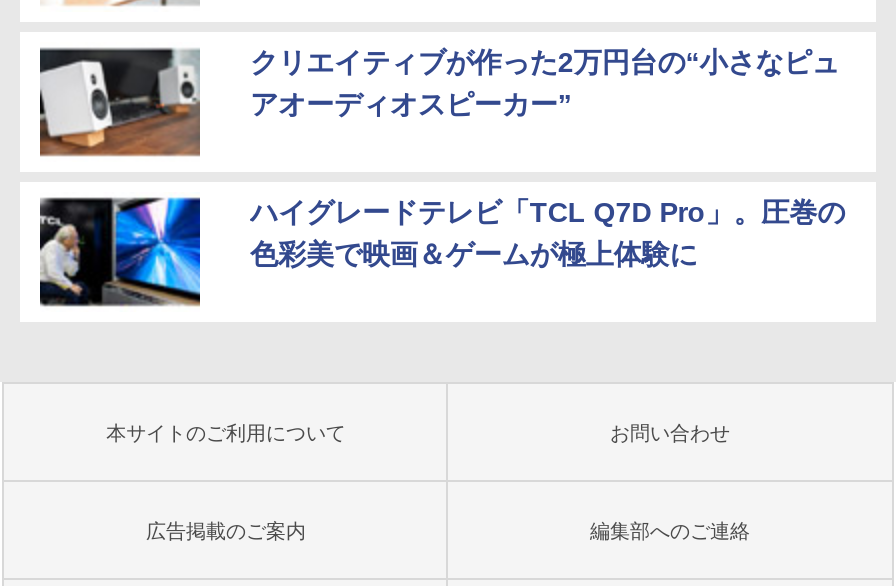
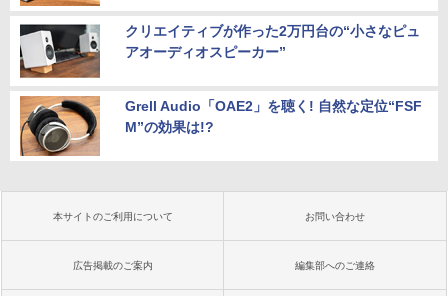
[38,192,845,312] [image] | ハイグレードテレビ「TCL Q7D Pro」。圧巻の | 色彩美で映画＆ゲームが極上体験に -> [19,95,422,157] [image] | Grell Audio「OAE2」を聴く! 自然な定位“FSF | M”の効果は!?

